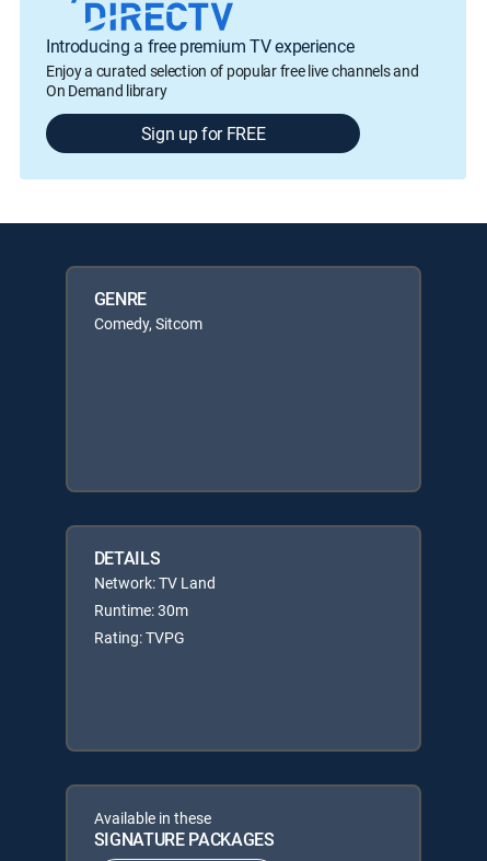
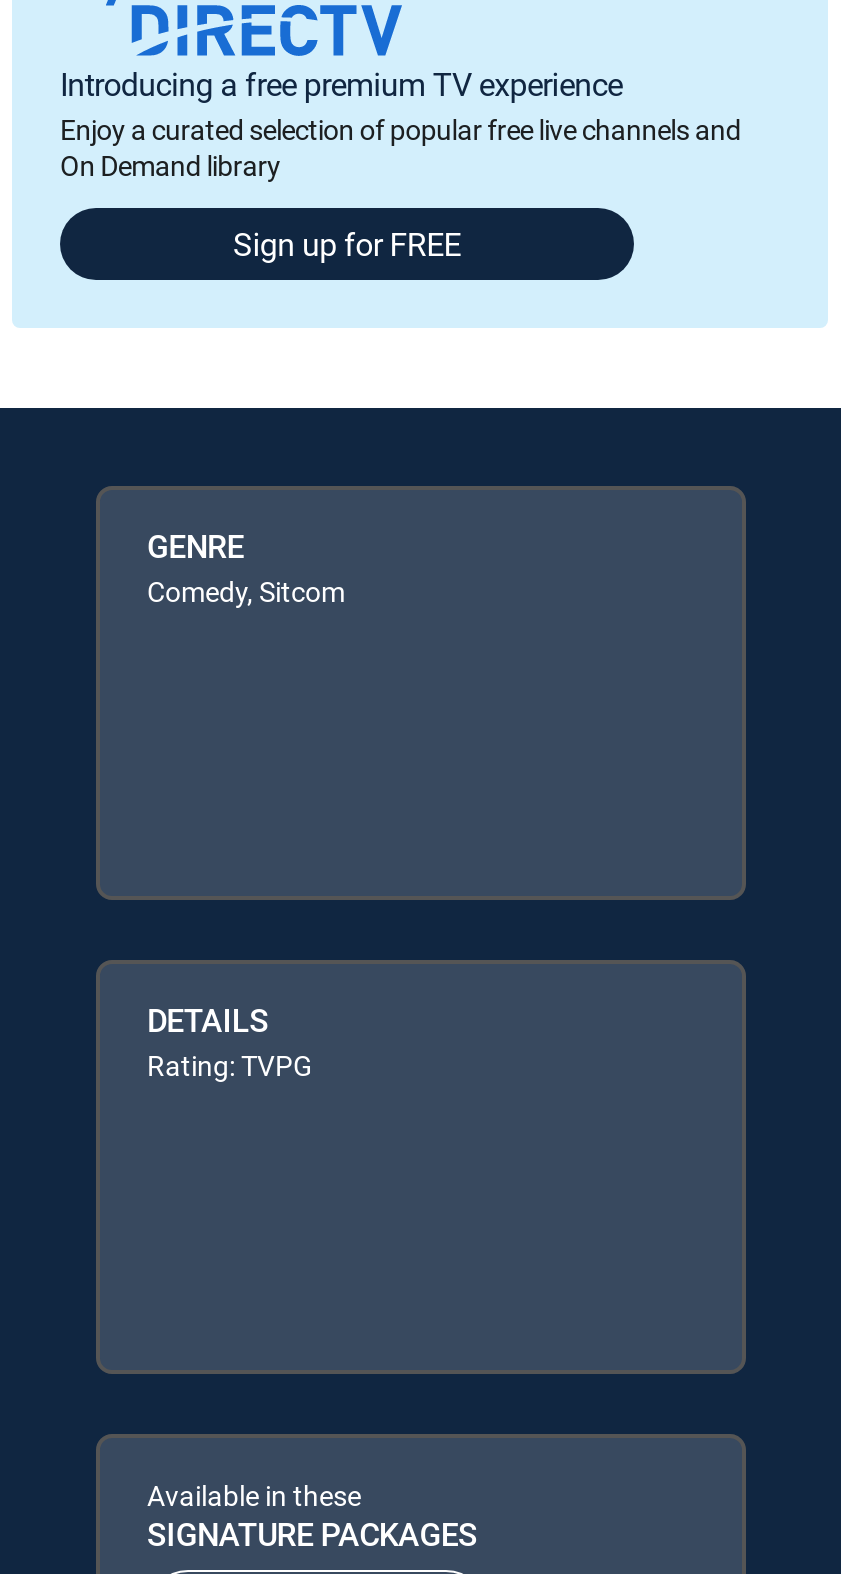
[94,572,215,620] Network: TV Land | Runtime: 30m -> none
moved [94,627,184,648] -> [147,1046,313,1084]: Rating: TVPG

